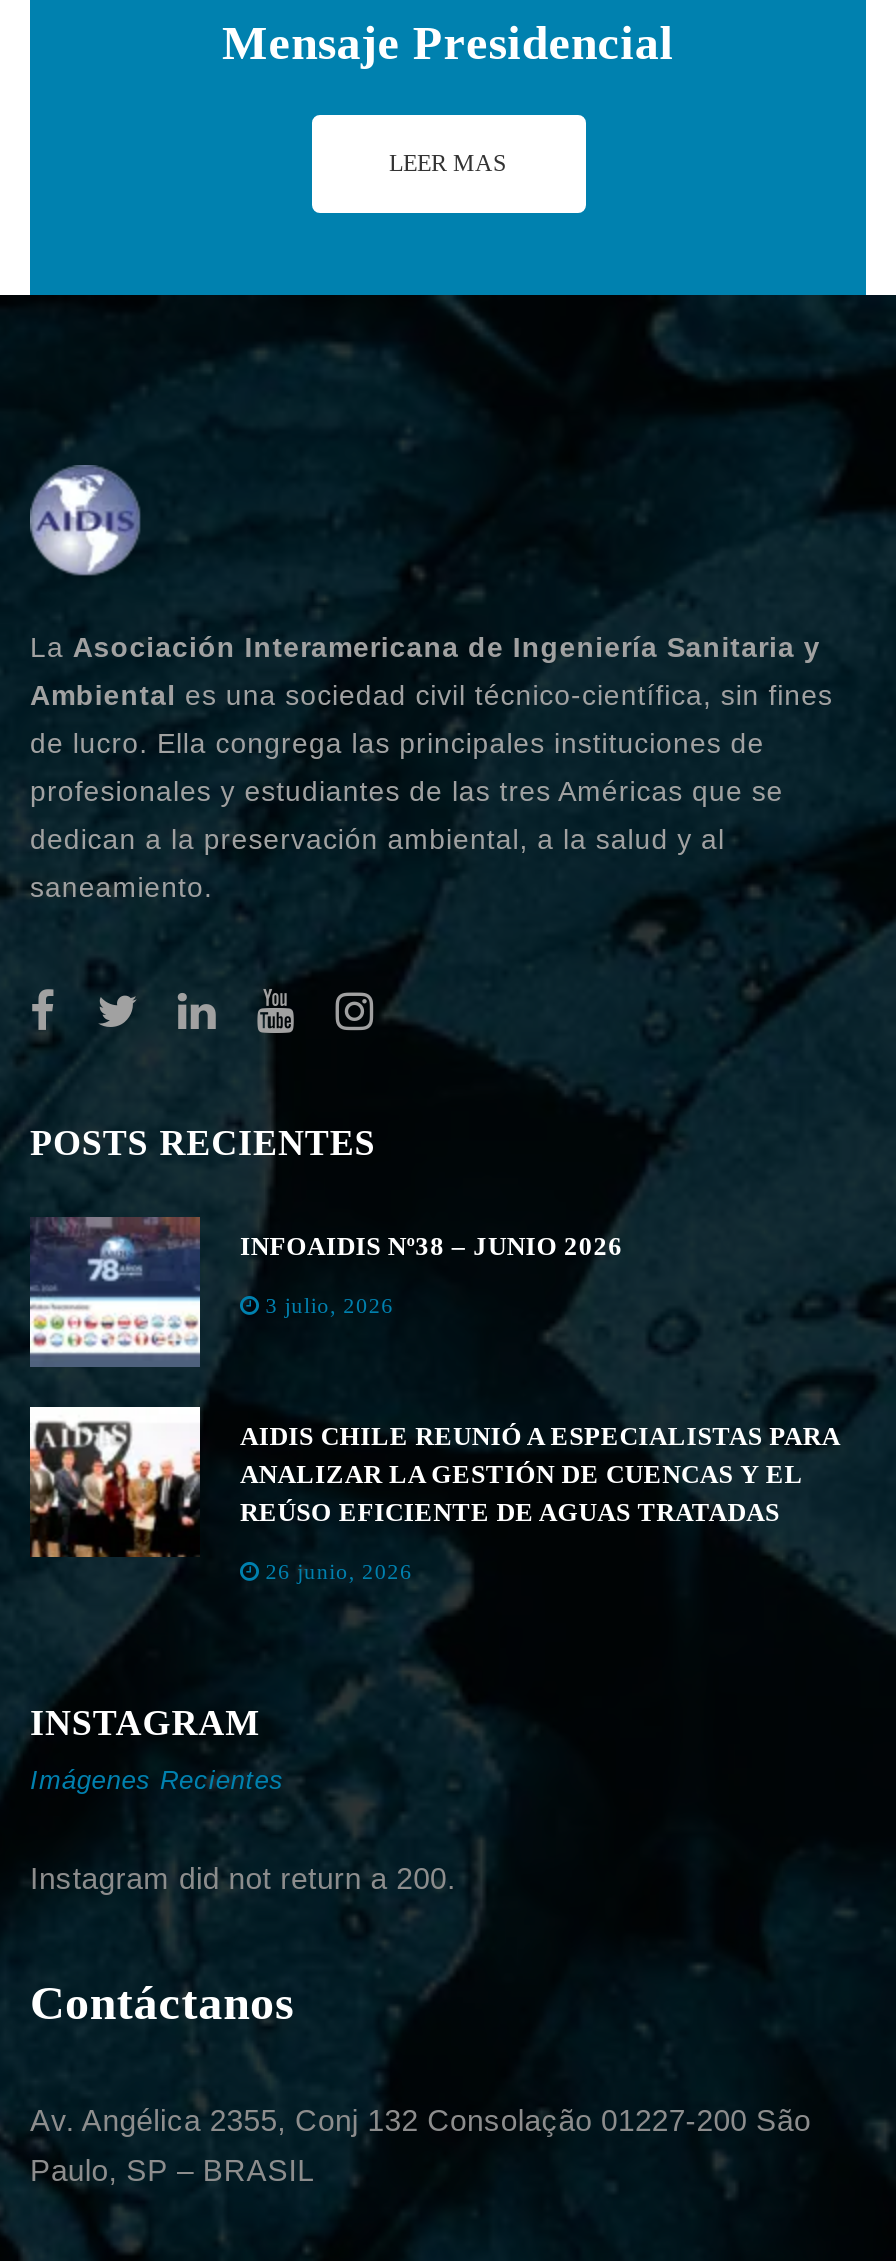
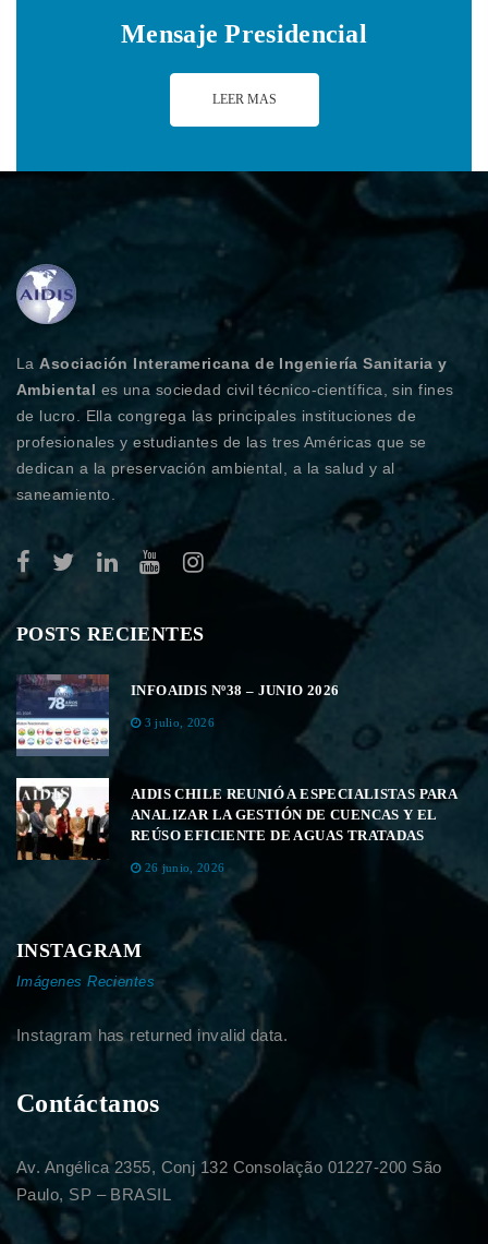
[30,1861,456,1895] Instagram did not return a 200. -> [16,1026,288,1044] Instagram has returned invalid data.

